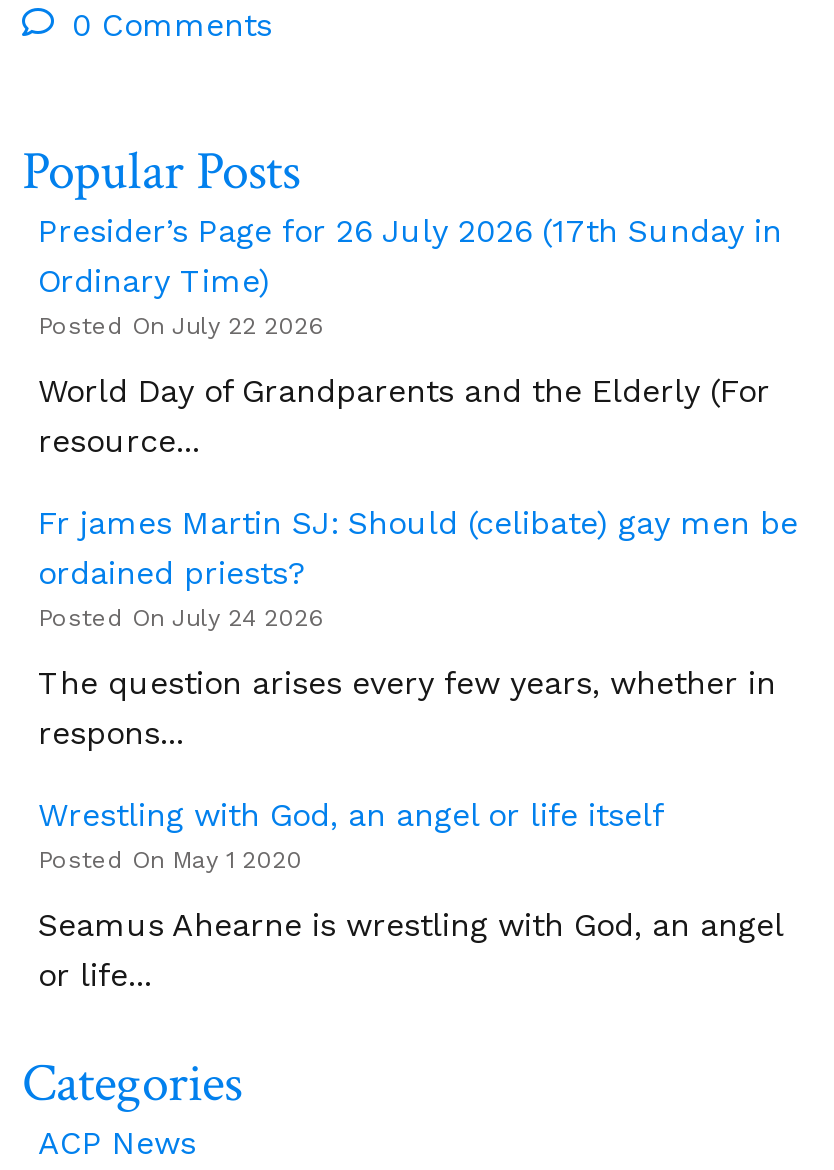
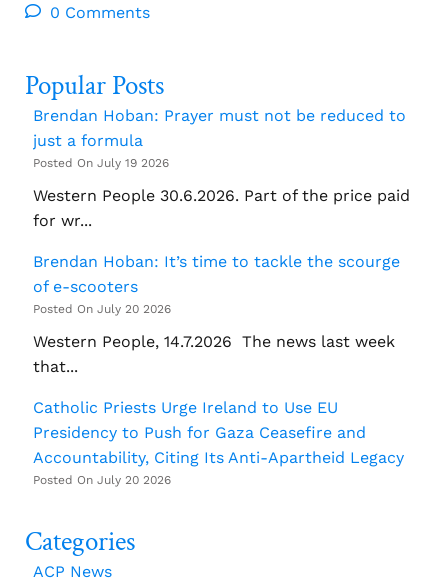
[38,212,798,994] Presider’s Page for 26 July 2026 (17th Sunday in | Ordinary Time) | Posted On July 22 2026 | World Day of Grandparents and the Elderly (For | resource... | Fr james Martin SJ: Should (celibate) gay men be | ordained priests? | Posted On July 24 2026 | The question arises every few years, whether in | respons... | Wrestling with God, an angel or life itself | Posted On May 1 2020 | Seamus Ahearne is wrestling with God, an angel | or life... -> [33,106,410,487] Brendan Hoban: Prayer must not be reduced to | just a formula | Posted On July 19 2026 | Western People 30.6.2026. Part of the price paid | for wr... | Brendan Hoban: It’s time to tackle the scourge | of e-scooters | Posted On July 20 2026 | Western People, 14.7.2026 The news last week | that... | Catholic Priests Urge Ireland to Use EU | Presidency to Push for Gaza Ceasefire and | Accountability, Citing Its Anti-Apartheid Legacy | Posted On July 20 2026

